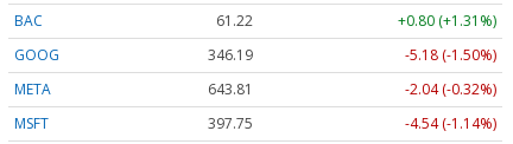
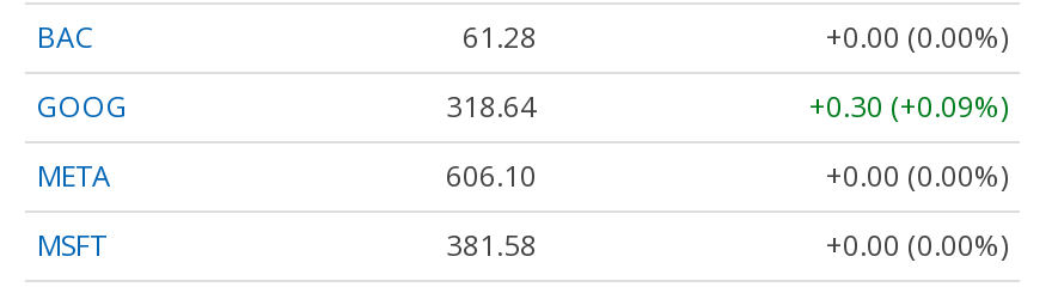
[216,10,253,30] 61.22 -> [463,16,537,56] 61.28
[398,10,496,30] +0.80 (+1.31%) -> [826,16,1008,56] +0.00 (0.00%)
[208,44,253,64] 346.19 -> [446,85,537,126] 318.64
[405,44,496,64] -5.18 (-1.50%) -> [809,85,1008,126] +0.30 (+0.09%)
[208,78,253,99] 643.81 -> [446,154,537,195] 606.10
[405,78,496,99] -2.04 (-0.32%) -> [826,154,1008,195] +0.00 (0.00%)
[208,113,253,133] 397.75 -> [446,224,537,264] 381.58
[405,113,496,133] -4.54 (-1.14%) -> [826,224,1008,264] +0.00 (0.00%)

